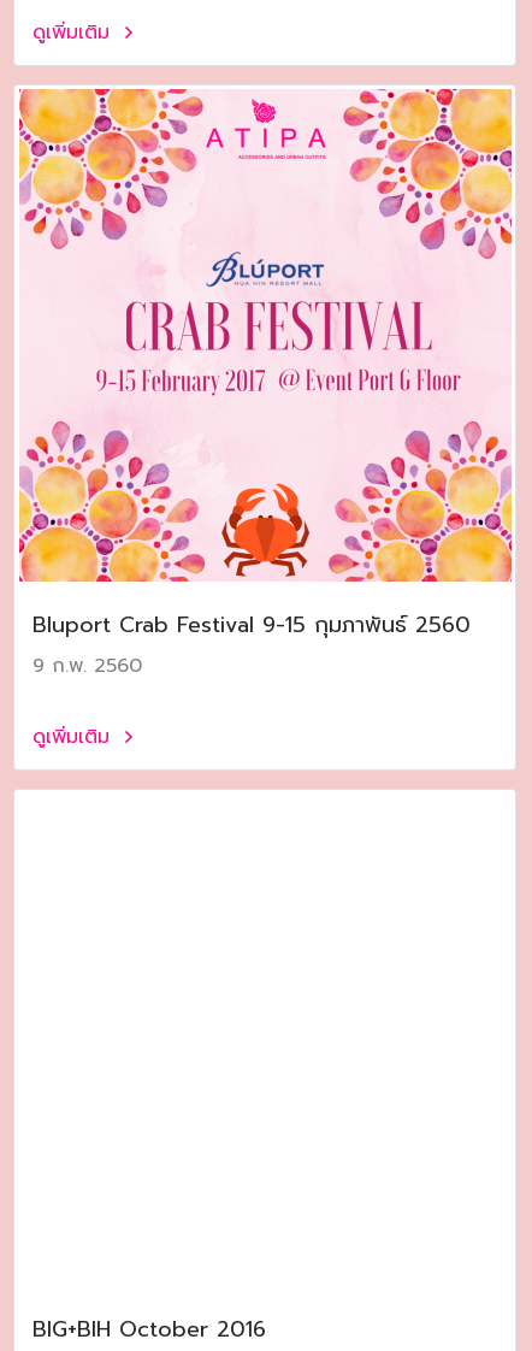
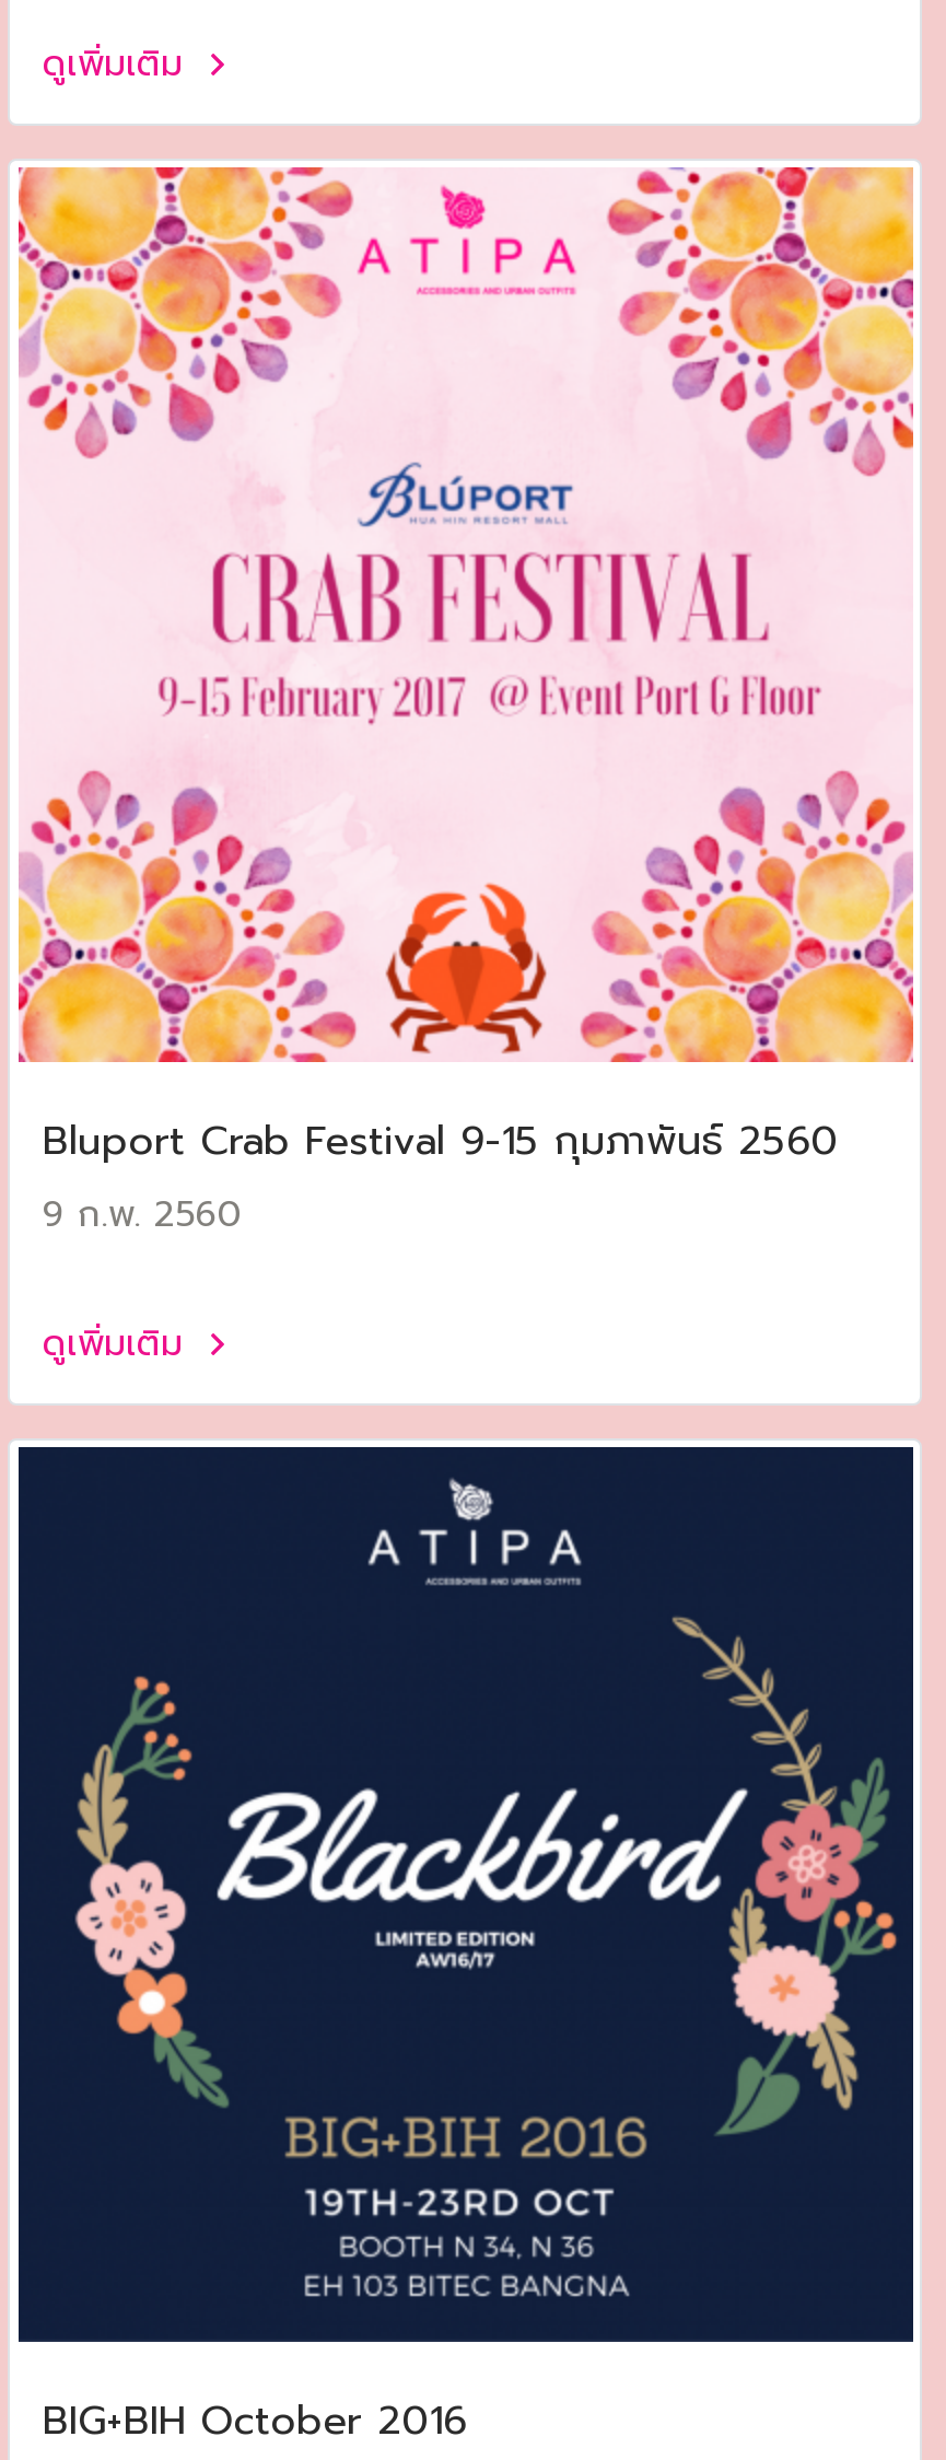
none -> [16,1445,915,2344] [image]

